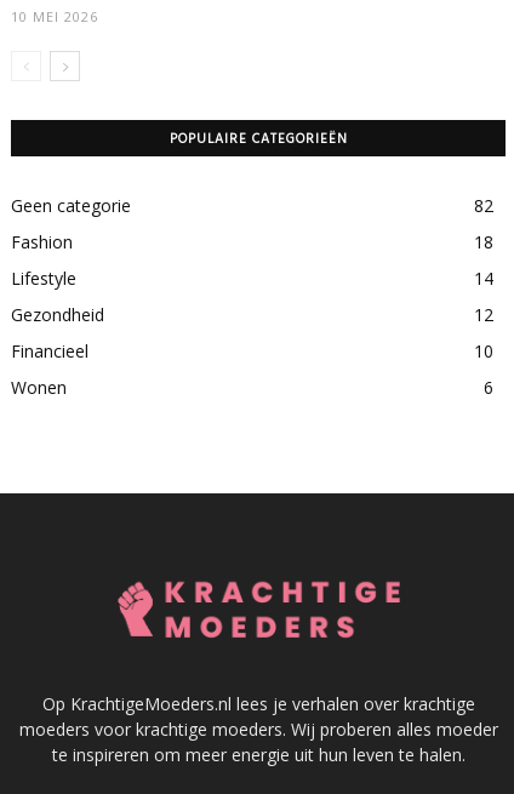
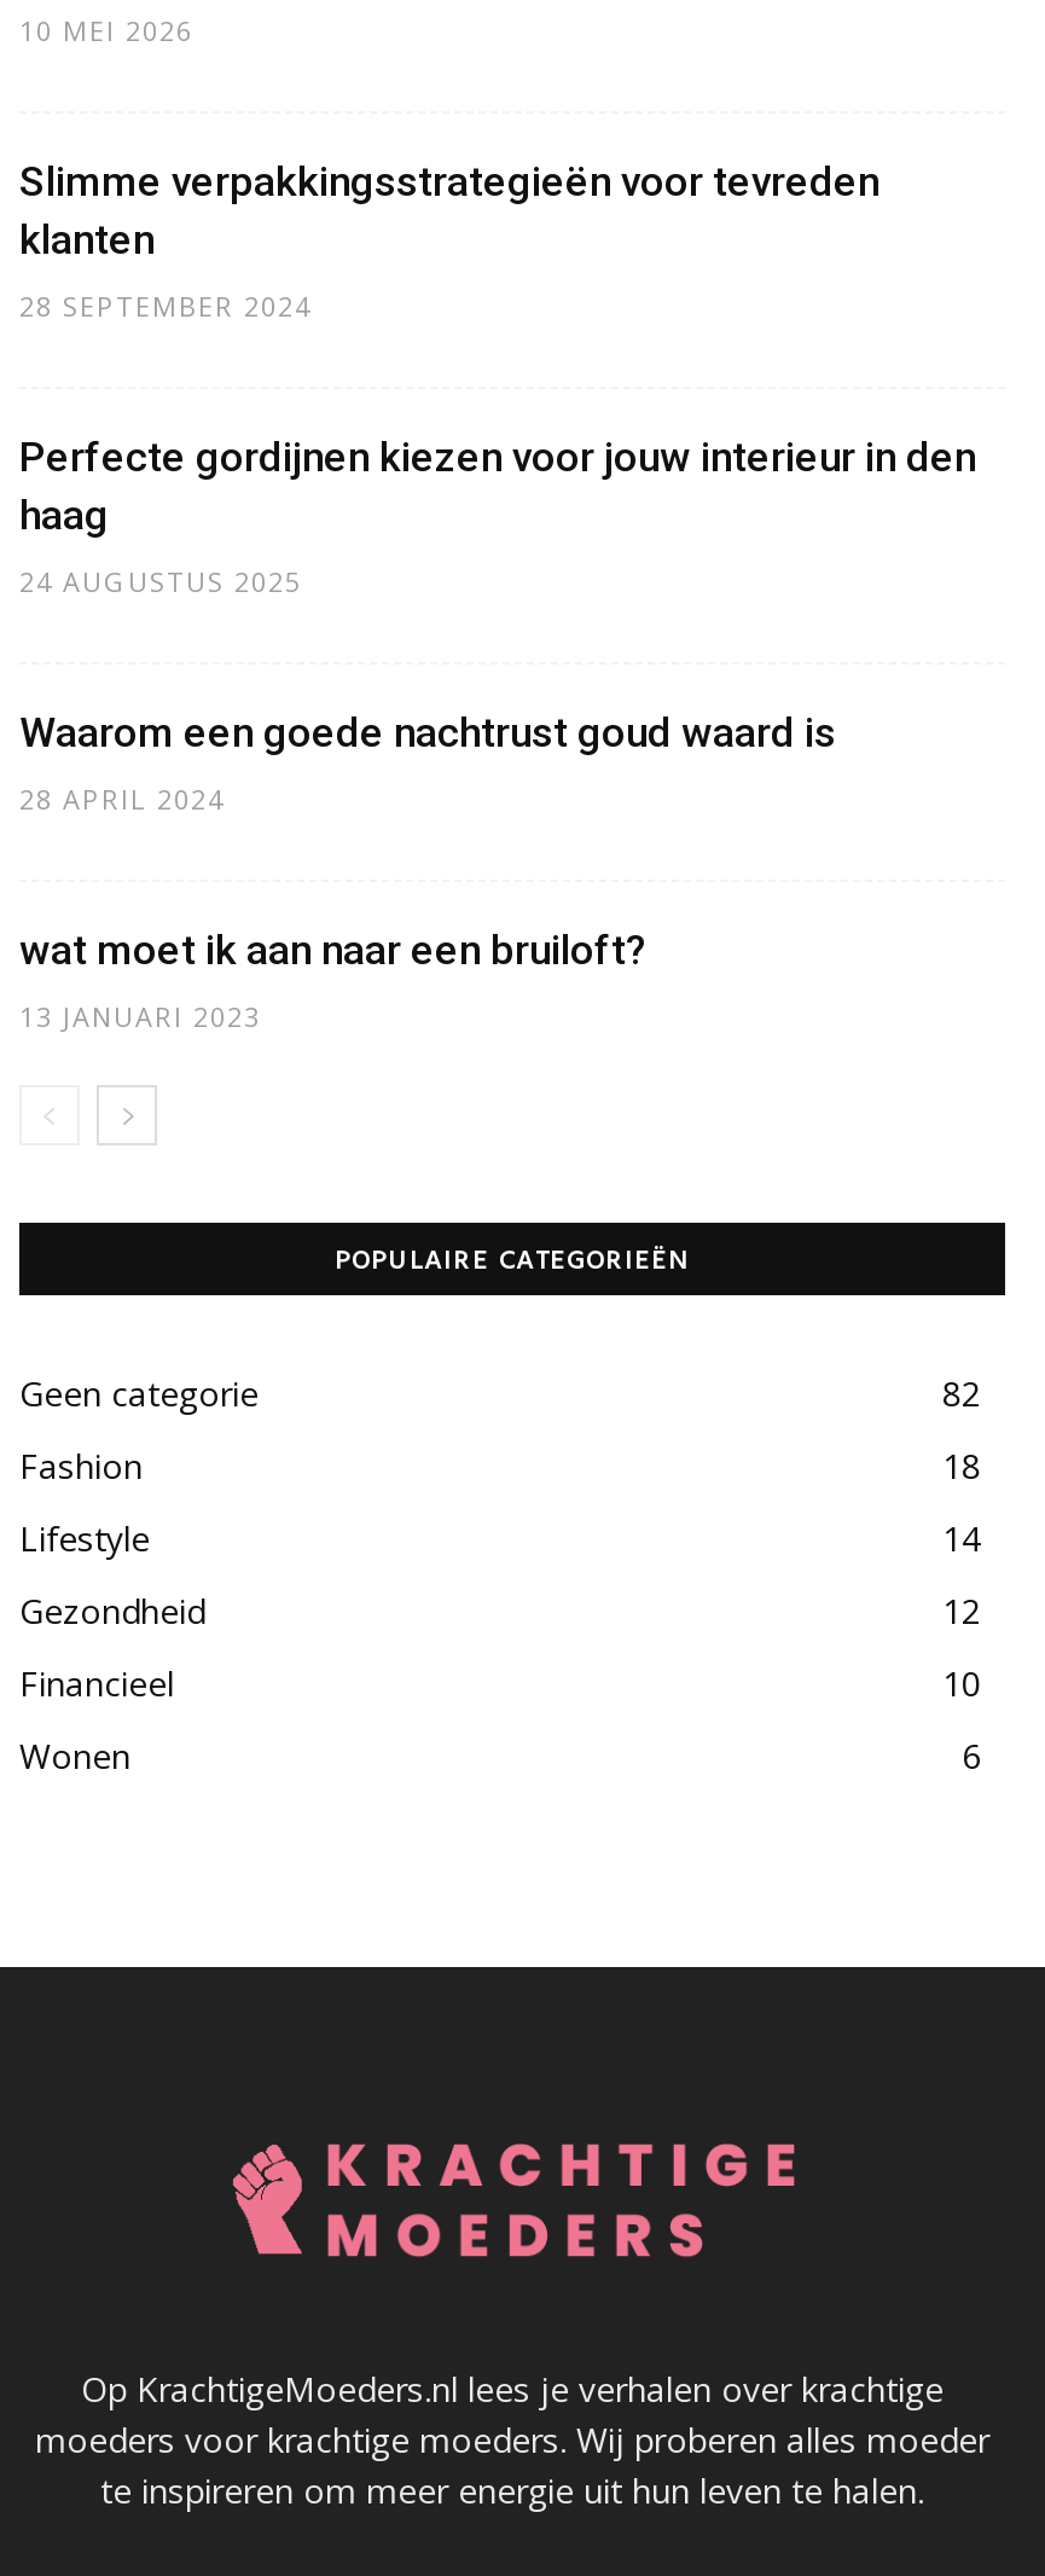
none -> [19,158,976,1035] Slimme verpakkingsstrategieën voor tevreden | klanten | 28 SEPTEMBER 2024 | Perfecte gordijnen kiezen voor jouw interieur in den | haag | 24 AUGUSTUS 2025 | Waarom een goede nachtrust goud waard is | 28 APRIL 2024 | wat moet ik aan naar een bruiloft? | 13 JANUARI 2023

